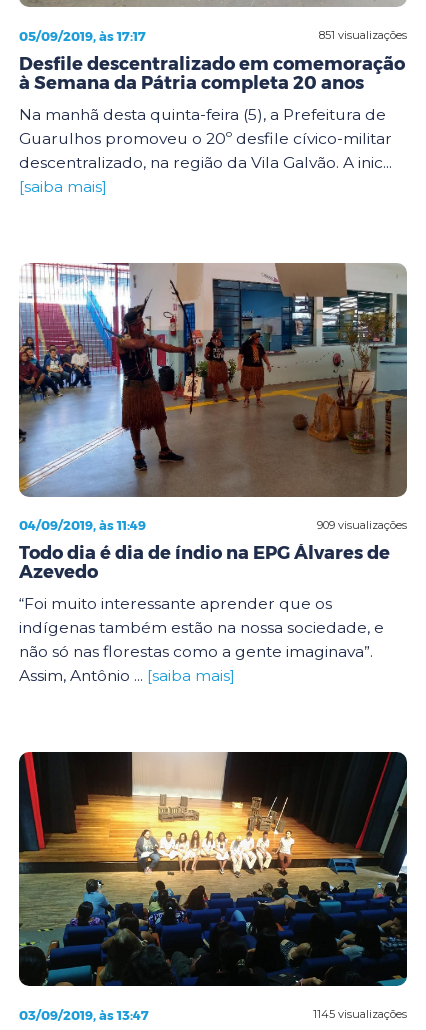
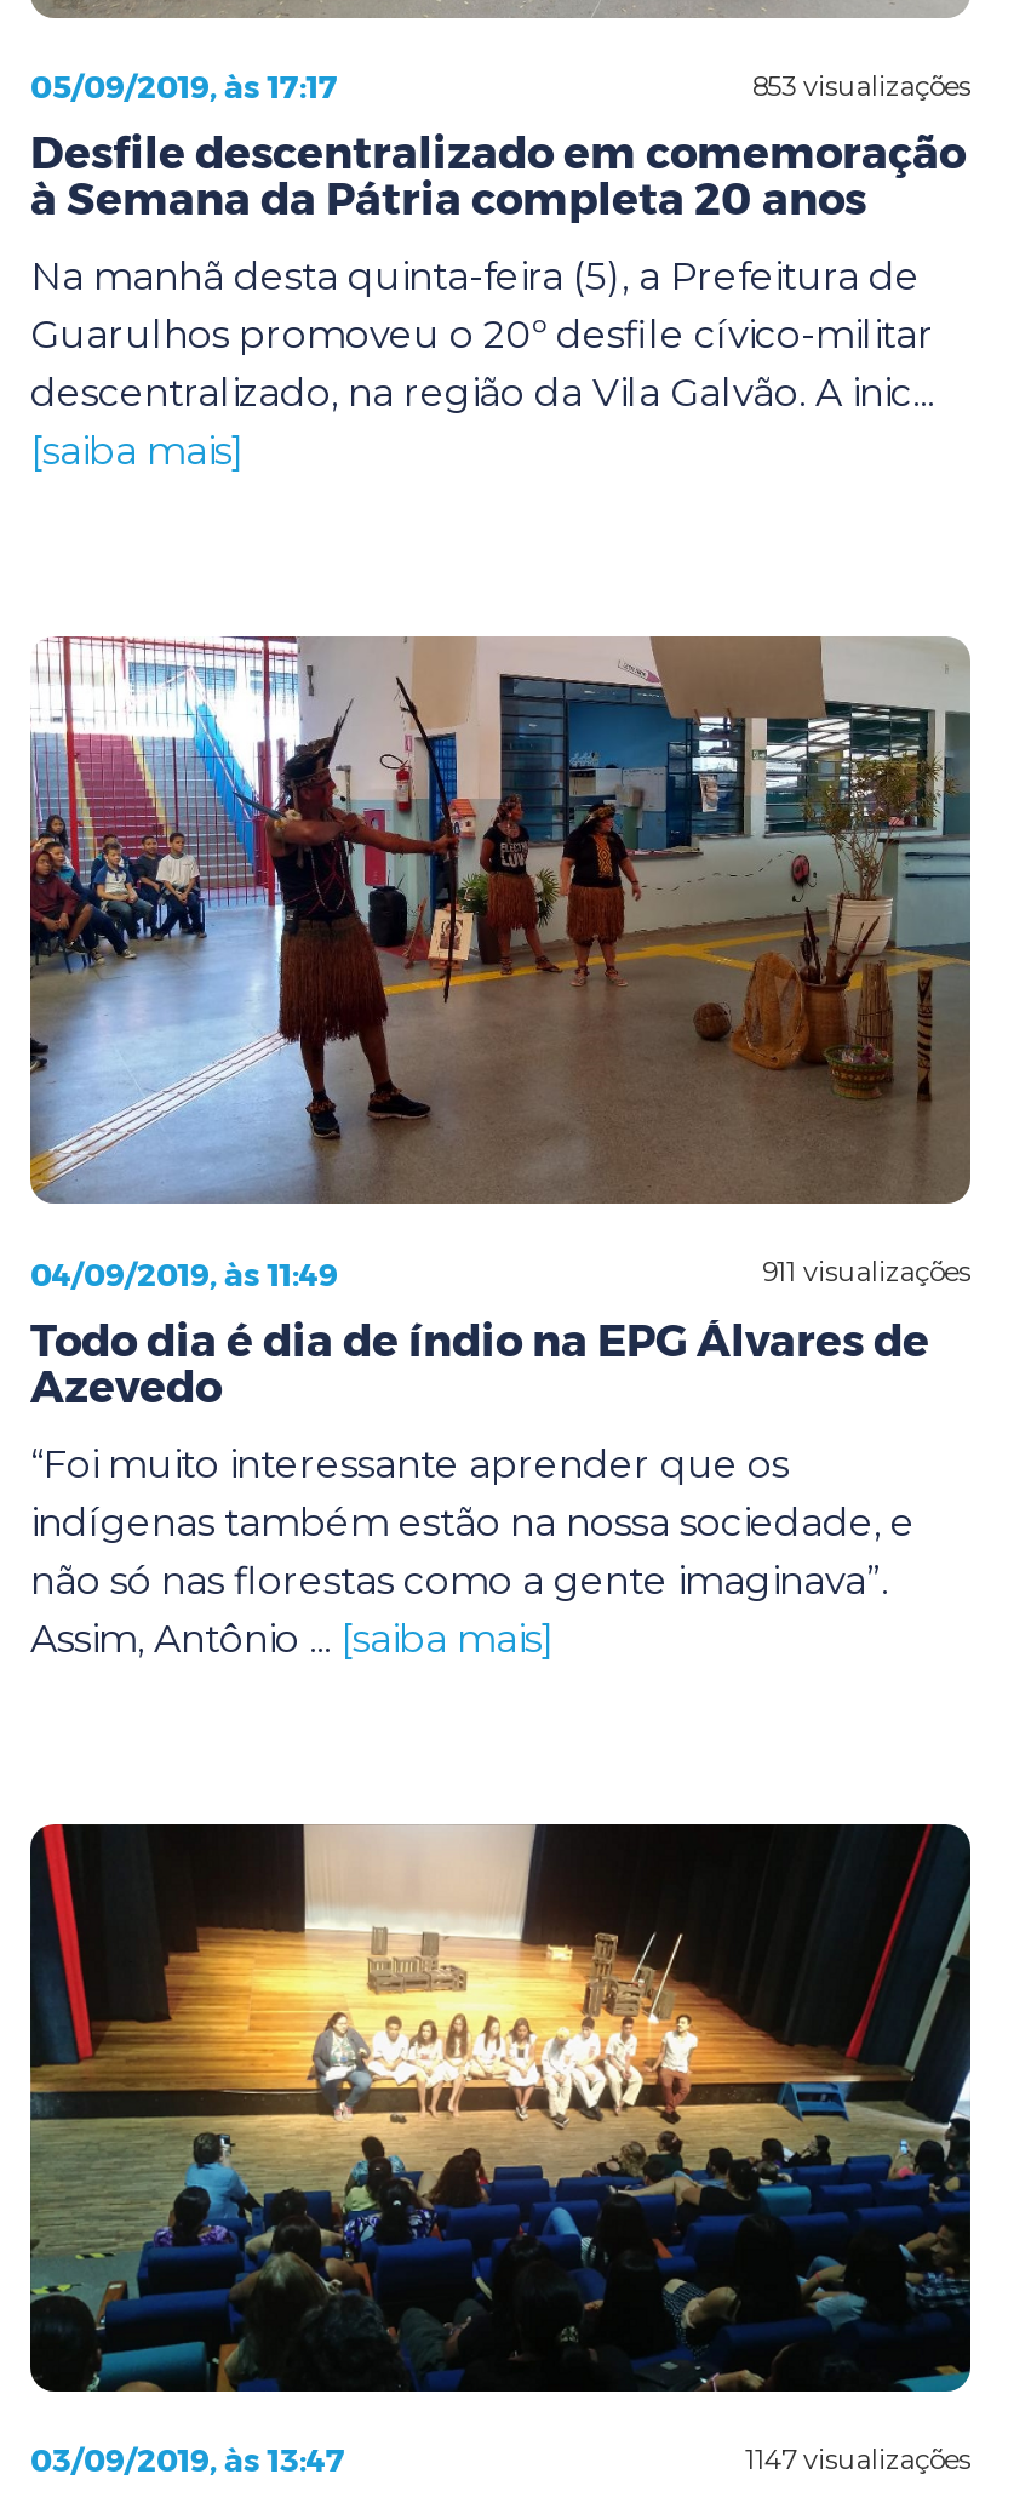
[319,28,407,42] 851 visualizações -> [752,68,970,102] 853 visualizações
[317,517,407,531] 909 visualizações -> [762,1255,970,1289] 911 visualizações
[313,1007,407,1021] 1145 visualizações -> [745,2441,970,2475] 1147 visualizações

